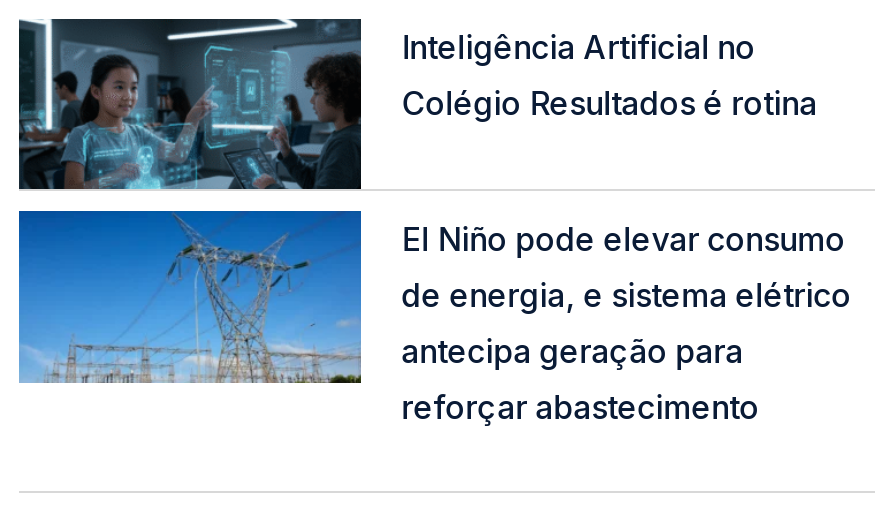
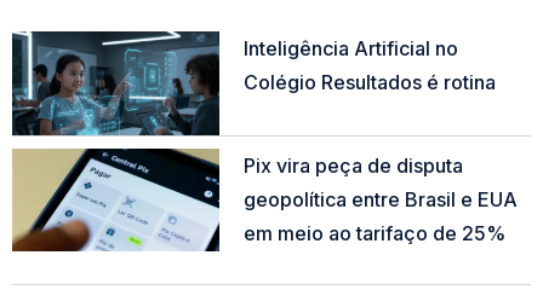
[17,208,851,428] [image] | El Niño pode elevar consumo | de energia, e sistema elétrico | antecipa geração para | reforçar abastecimento -> [11,147,518,253] [image] | Pix vira peça de disputa | geopolítica entre Brasil e EUA | em meio ao tarifaço de 25%

